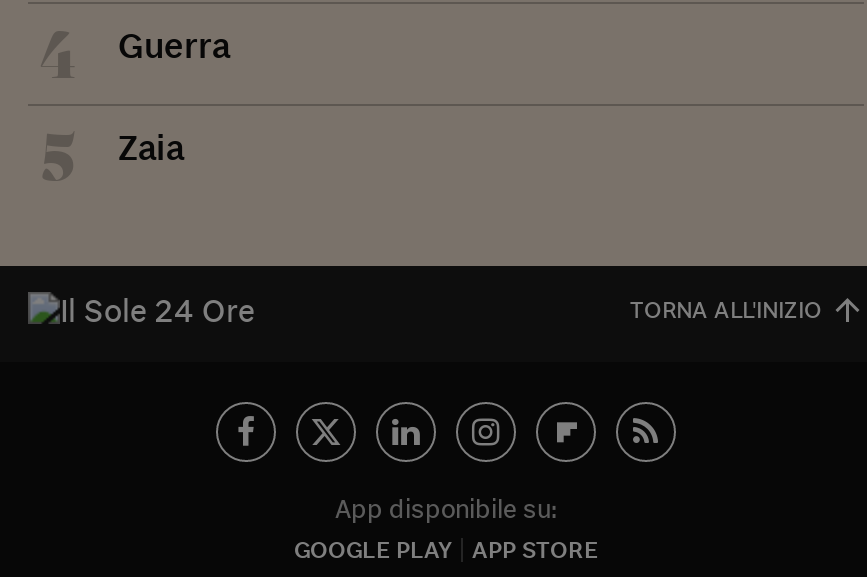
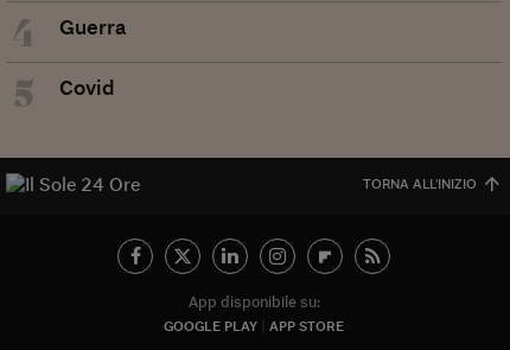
[118,123,184,169] Zaia -> [59,73,115,100] Covid

